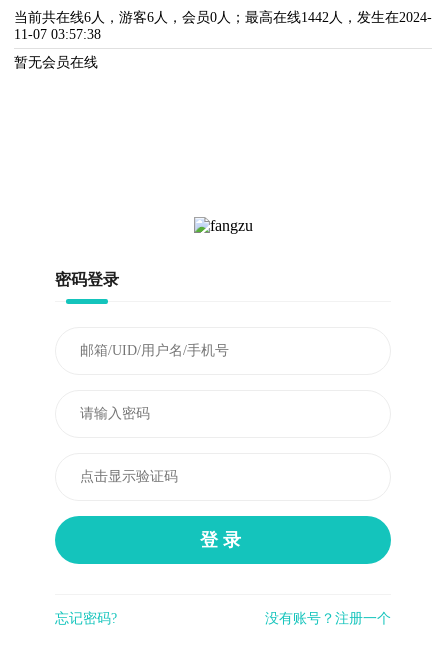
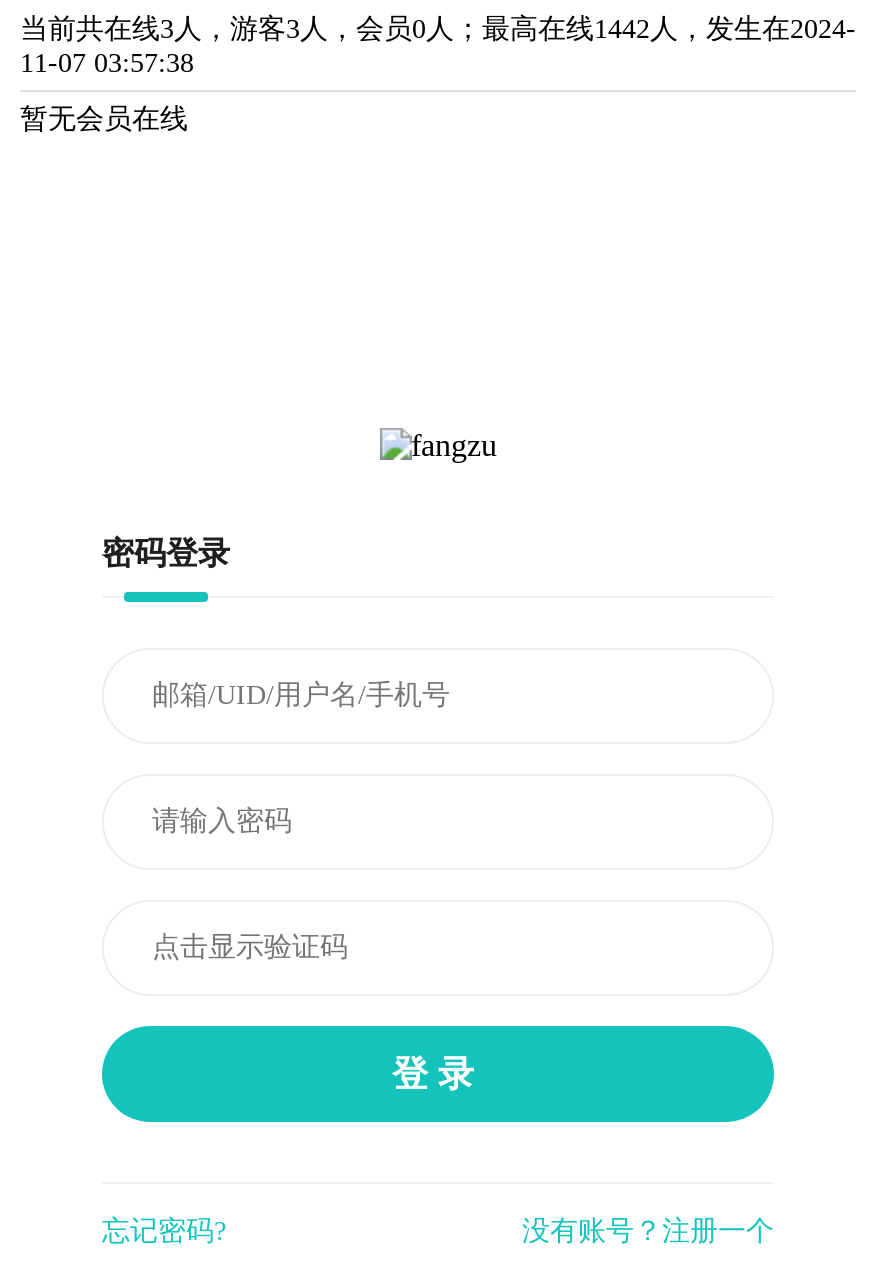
[14,10,432,25] 当前共在线6人，游客6人，会员0人；最高在线1442人，发生在2024- -> [20,14,856,44] 当前共在线3人，游客3人，会员0人；最高在线1442人，发生在2024-

